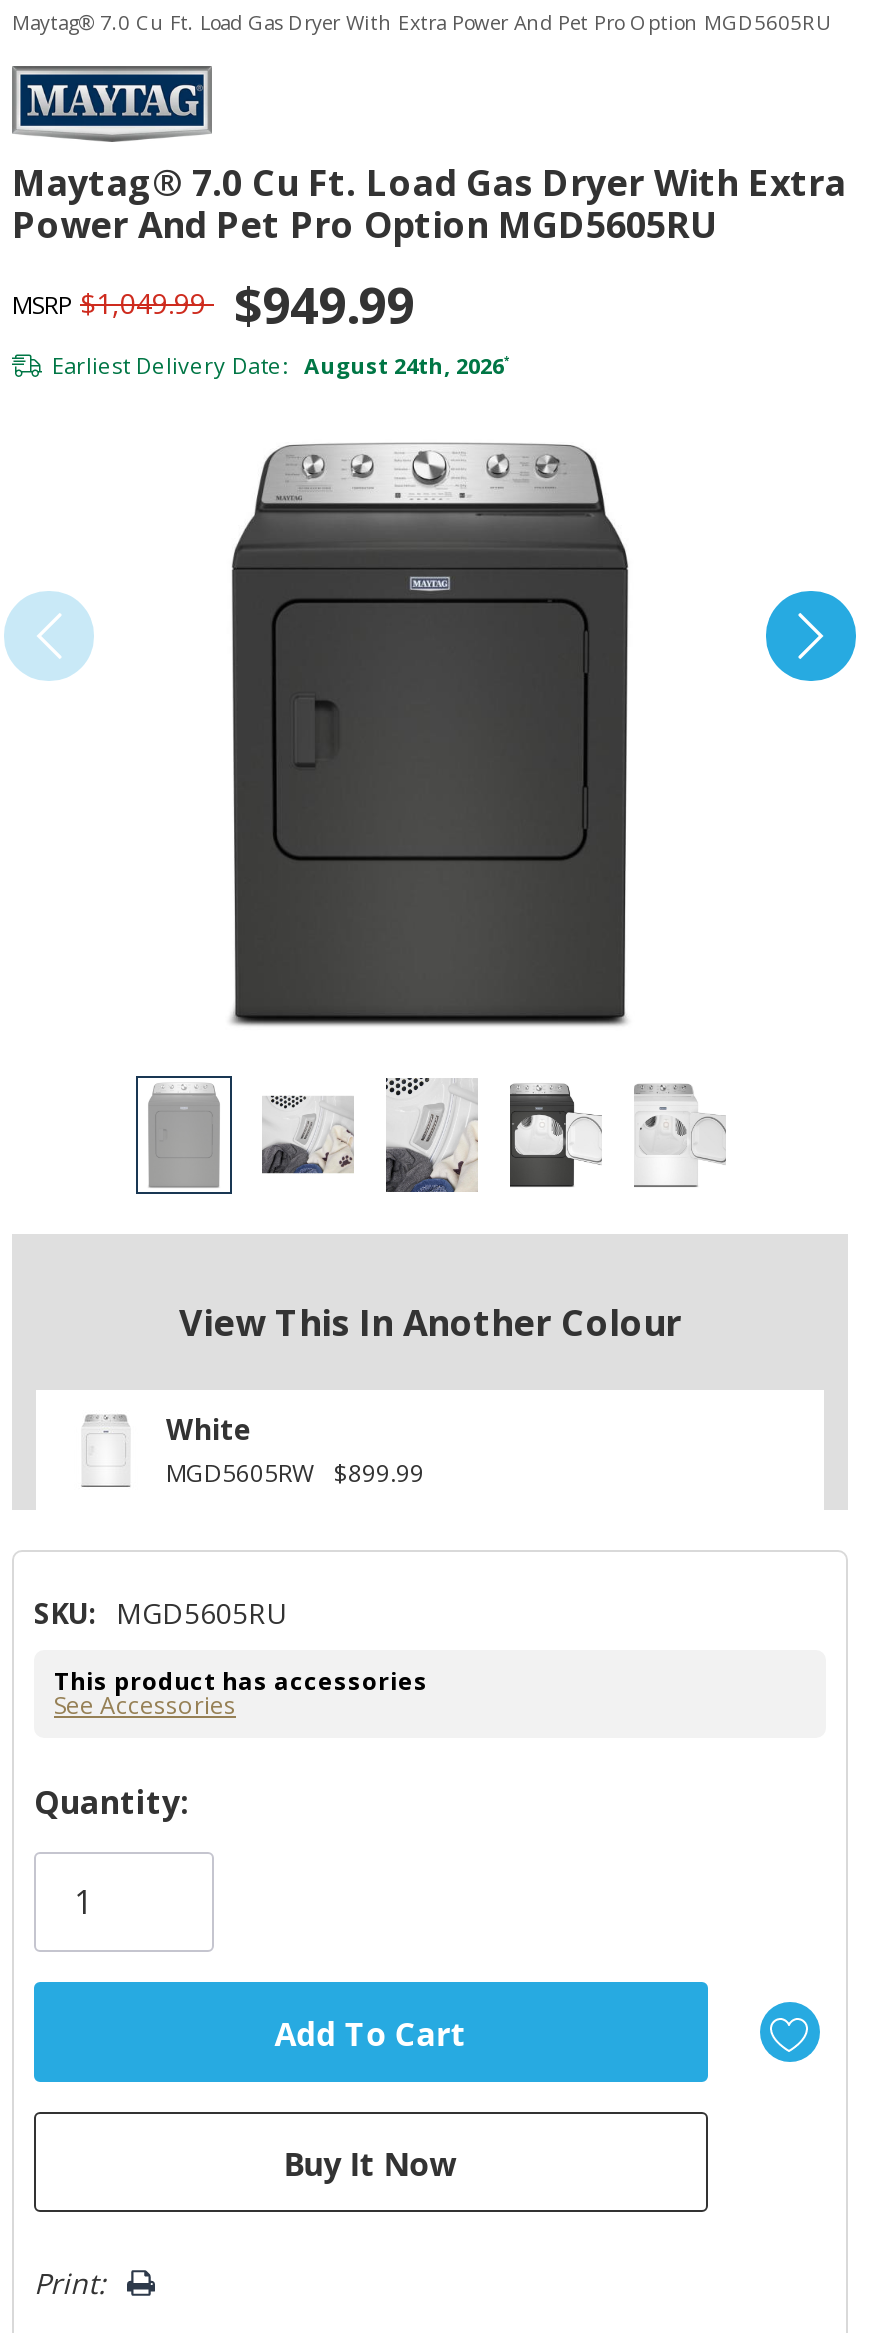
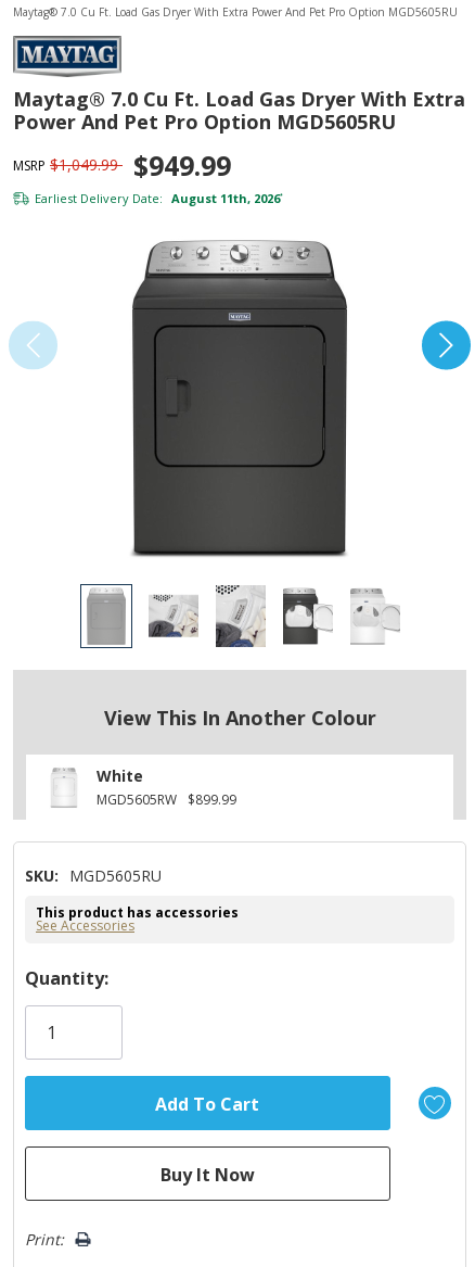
[52,349,510,379] Earliest Delivery Date: August 24th, 2026* -> [35,189,283,206] Earliest Delivery Date: August 11th, 2026*

